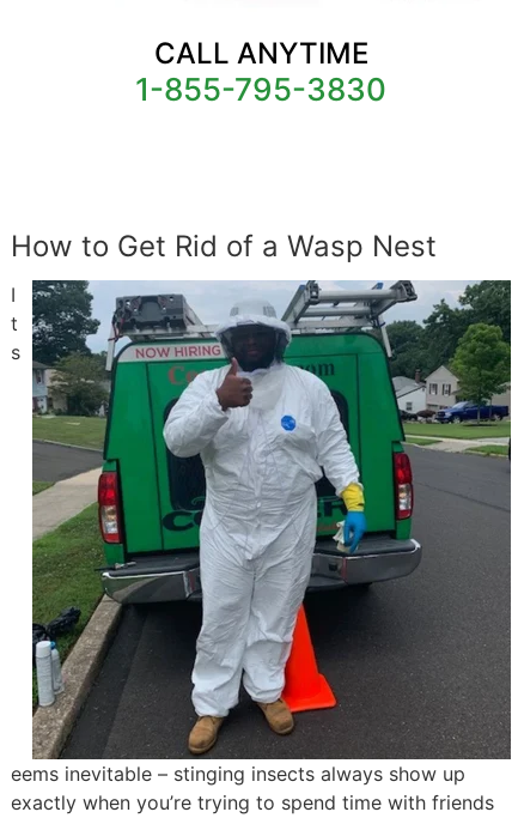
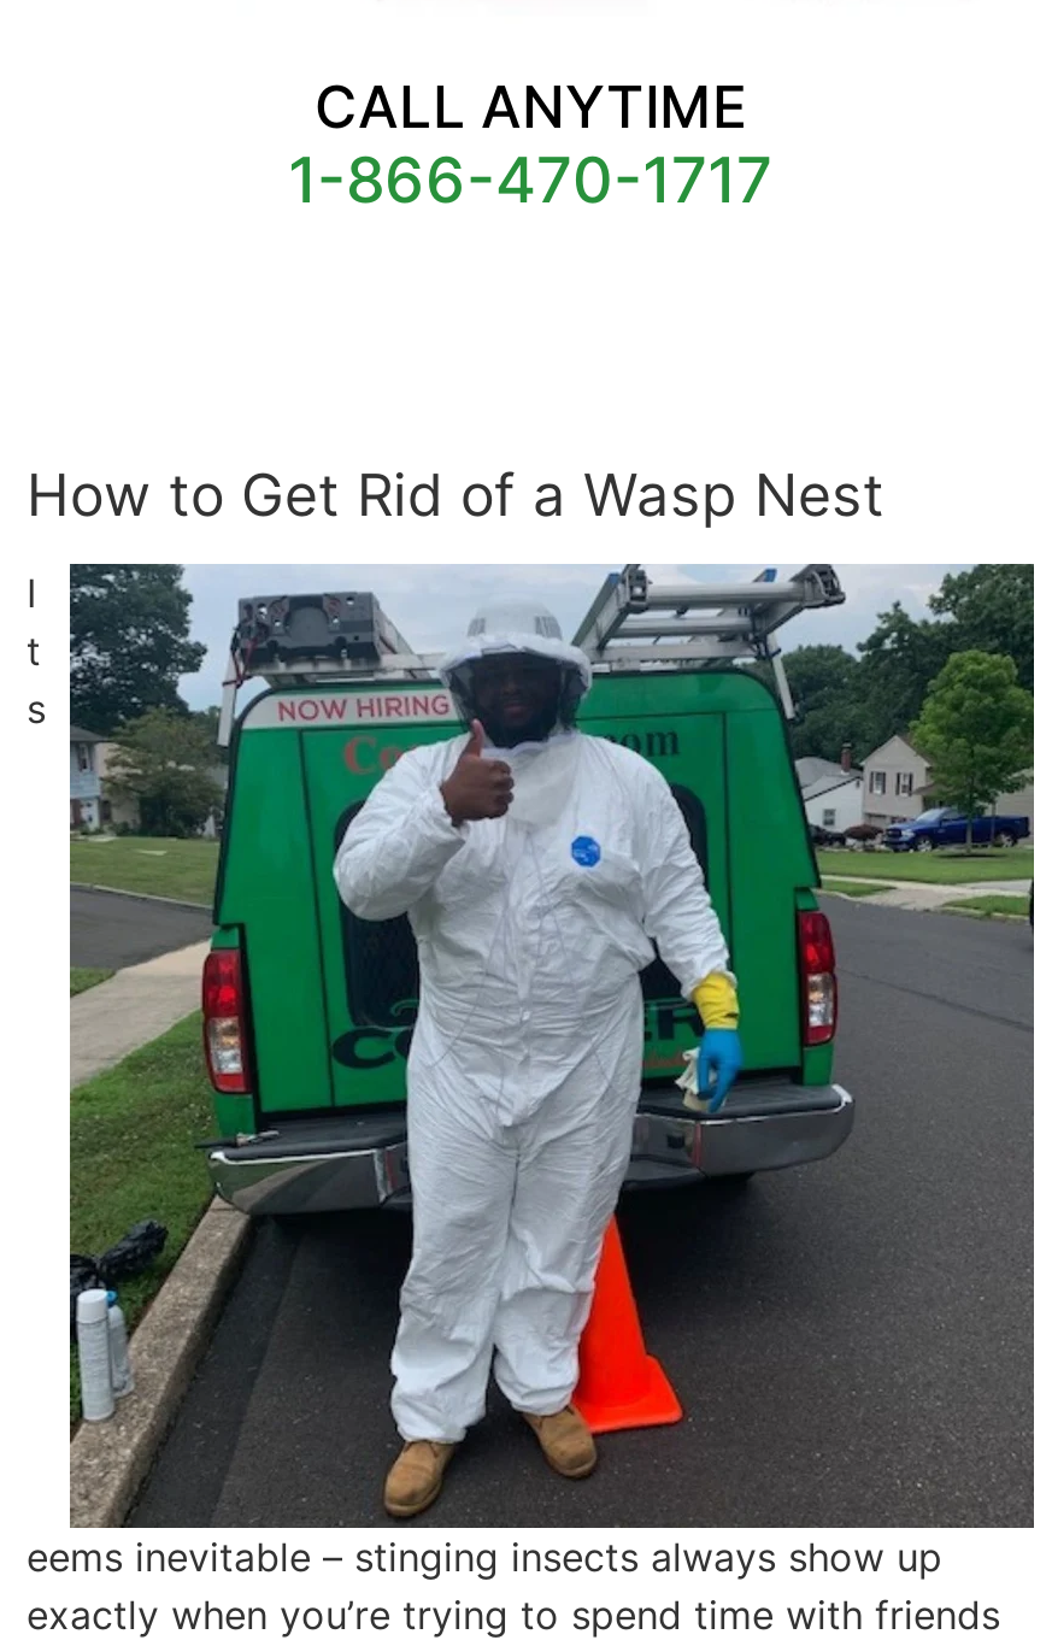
[135,71,386,108] 1-855-795-3830 -> [288,143,772,218] 1-866-470-1717

